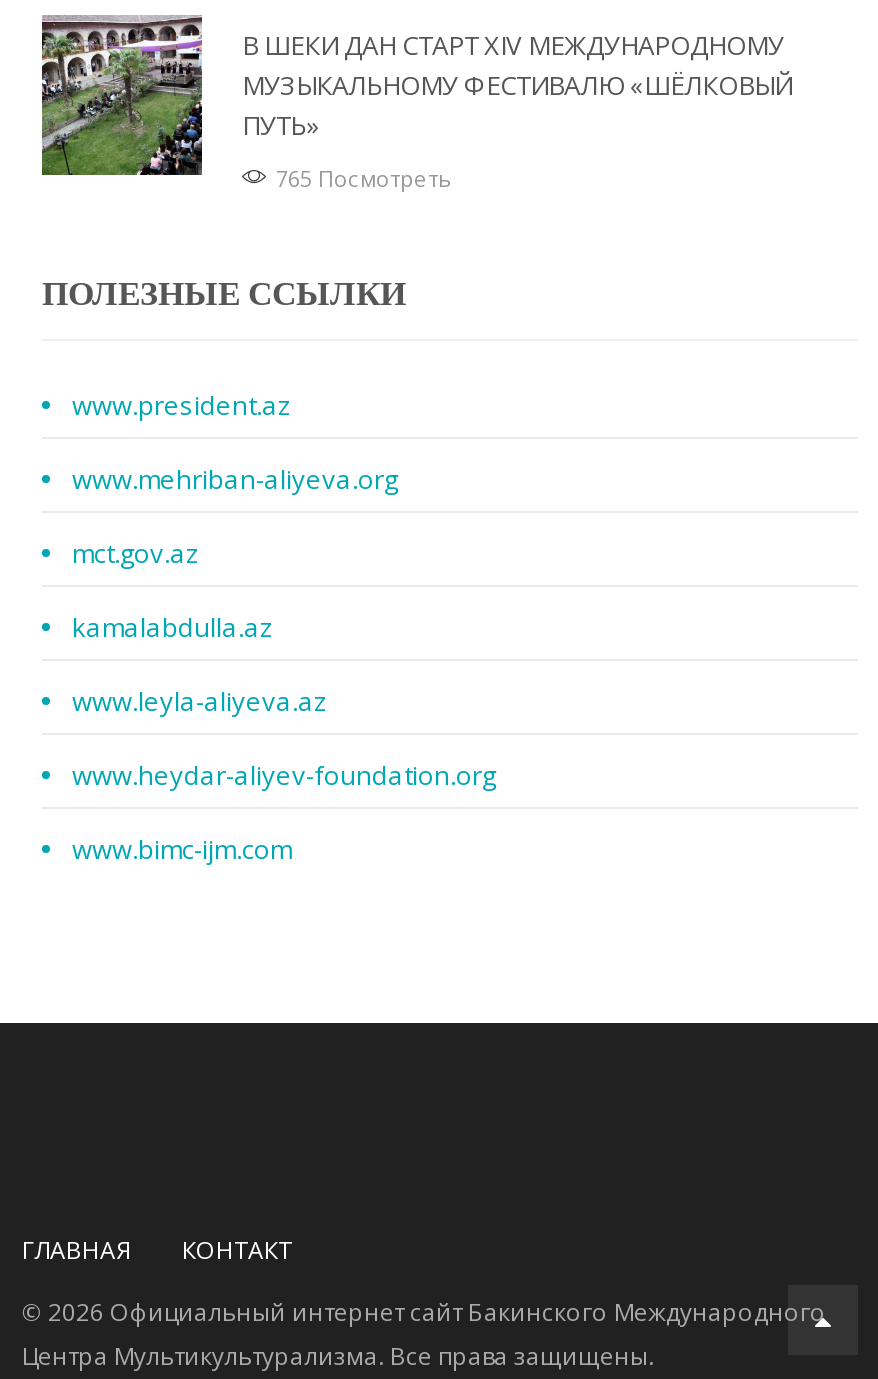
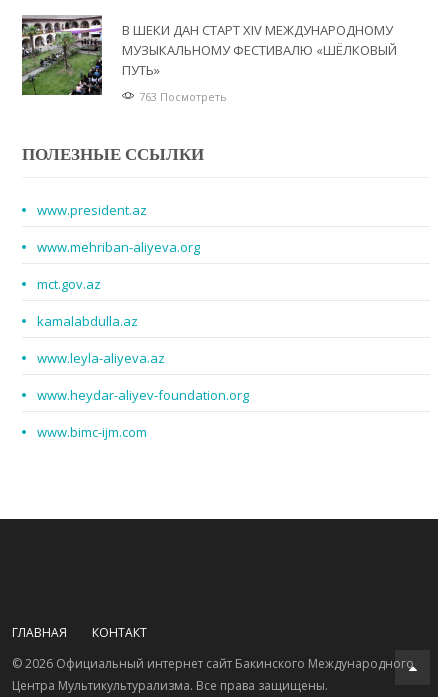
[276,162,452,192] 765 Посмотреть -> [139,89,227,104] 763 Посмотреть

